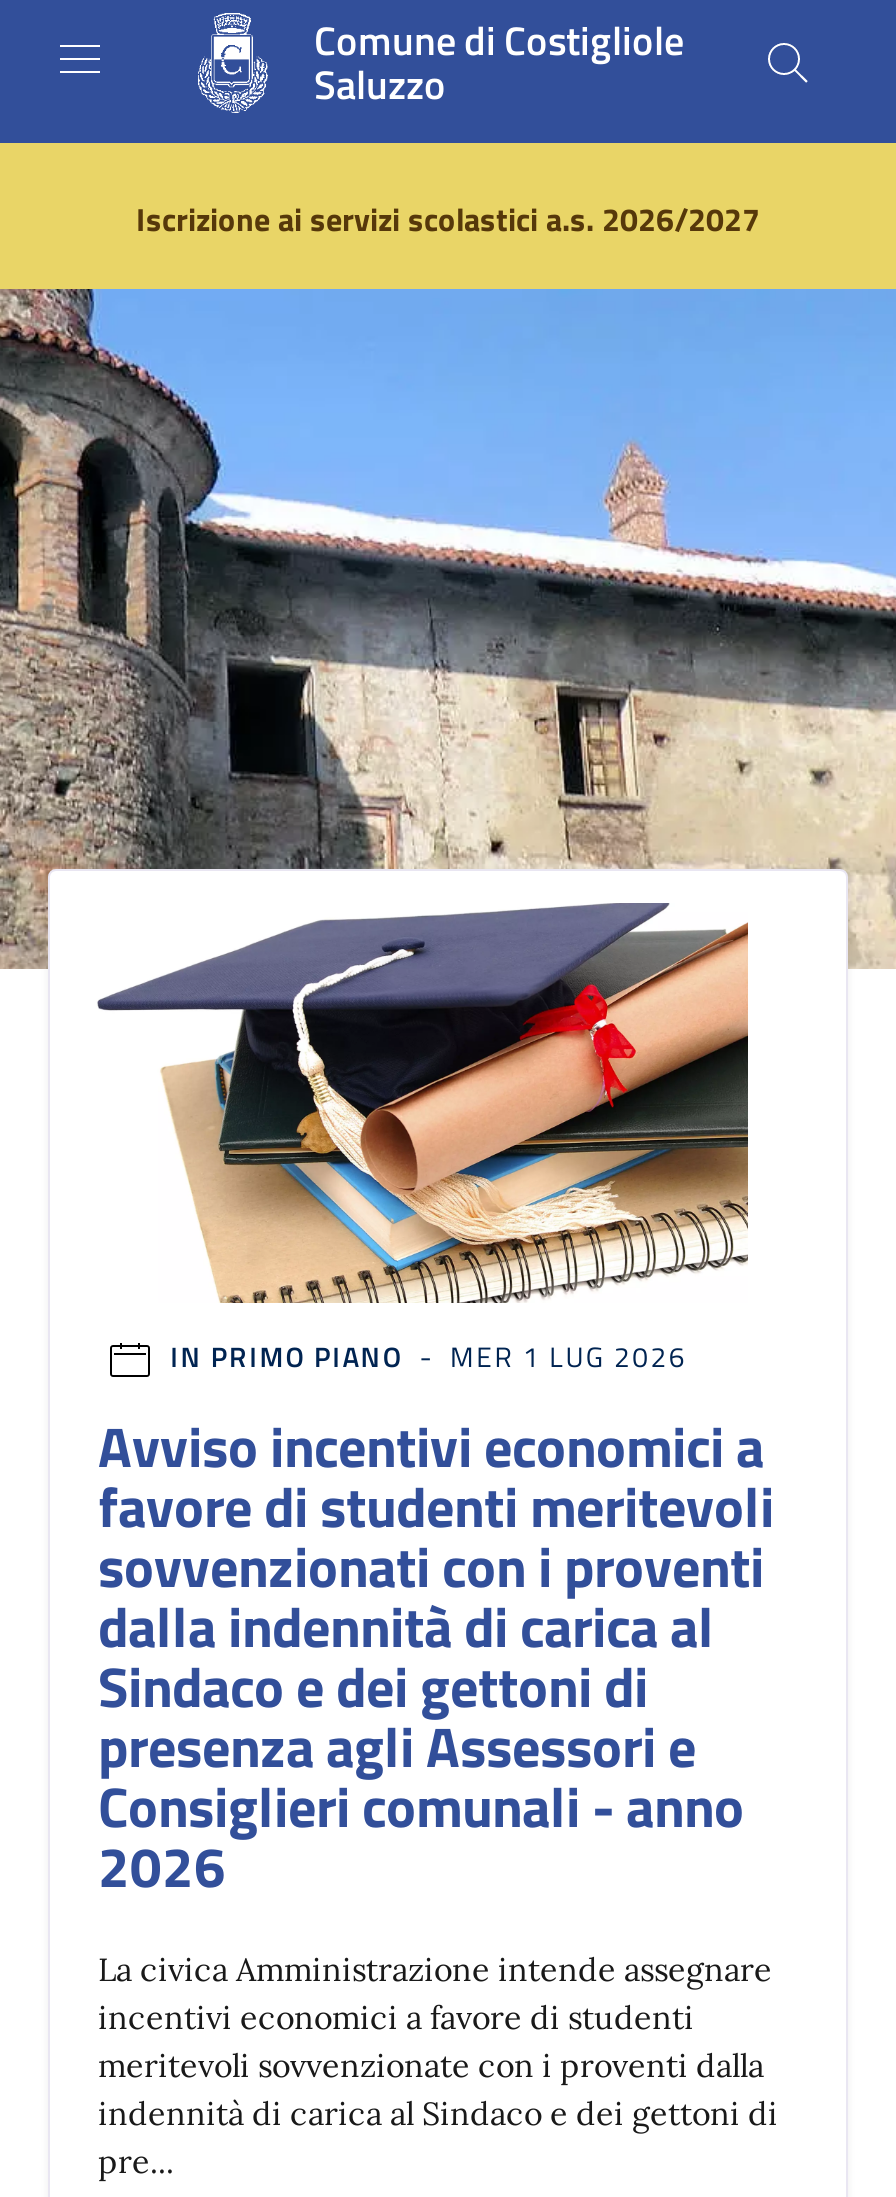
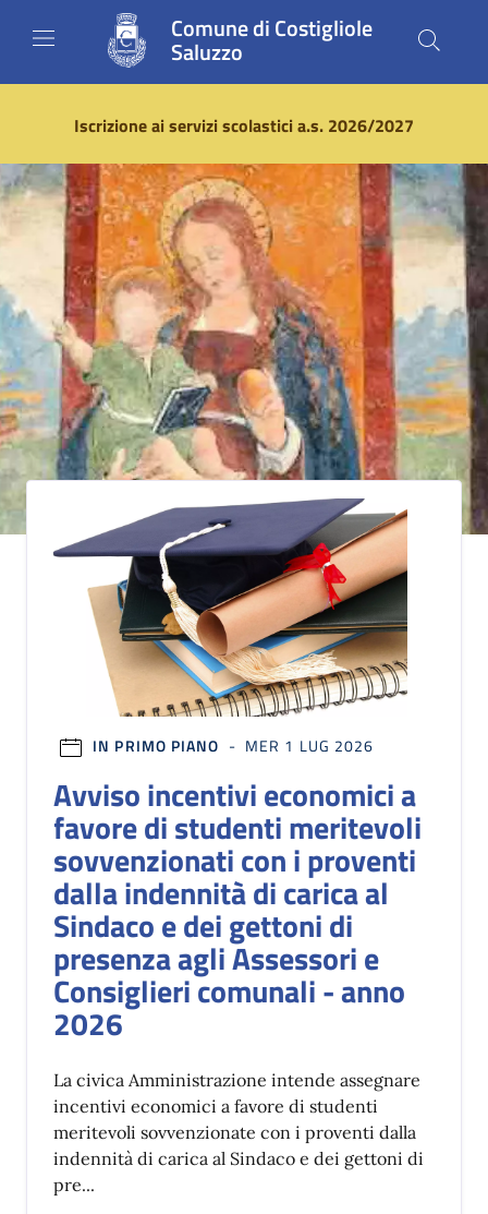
[6,287,890,967] [image] -> [3,163,485,534] [image]

